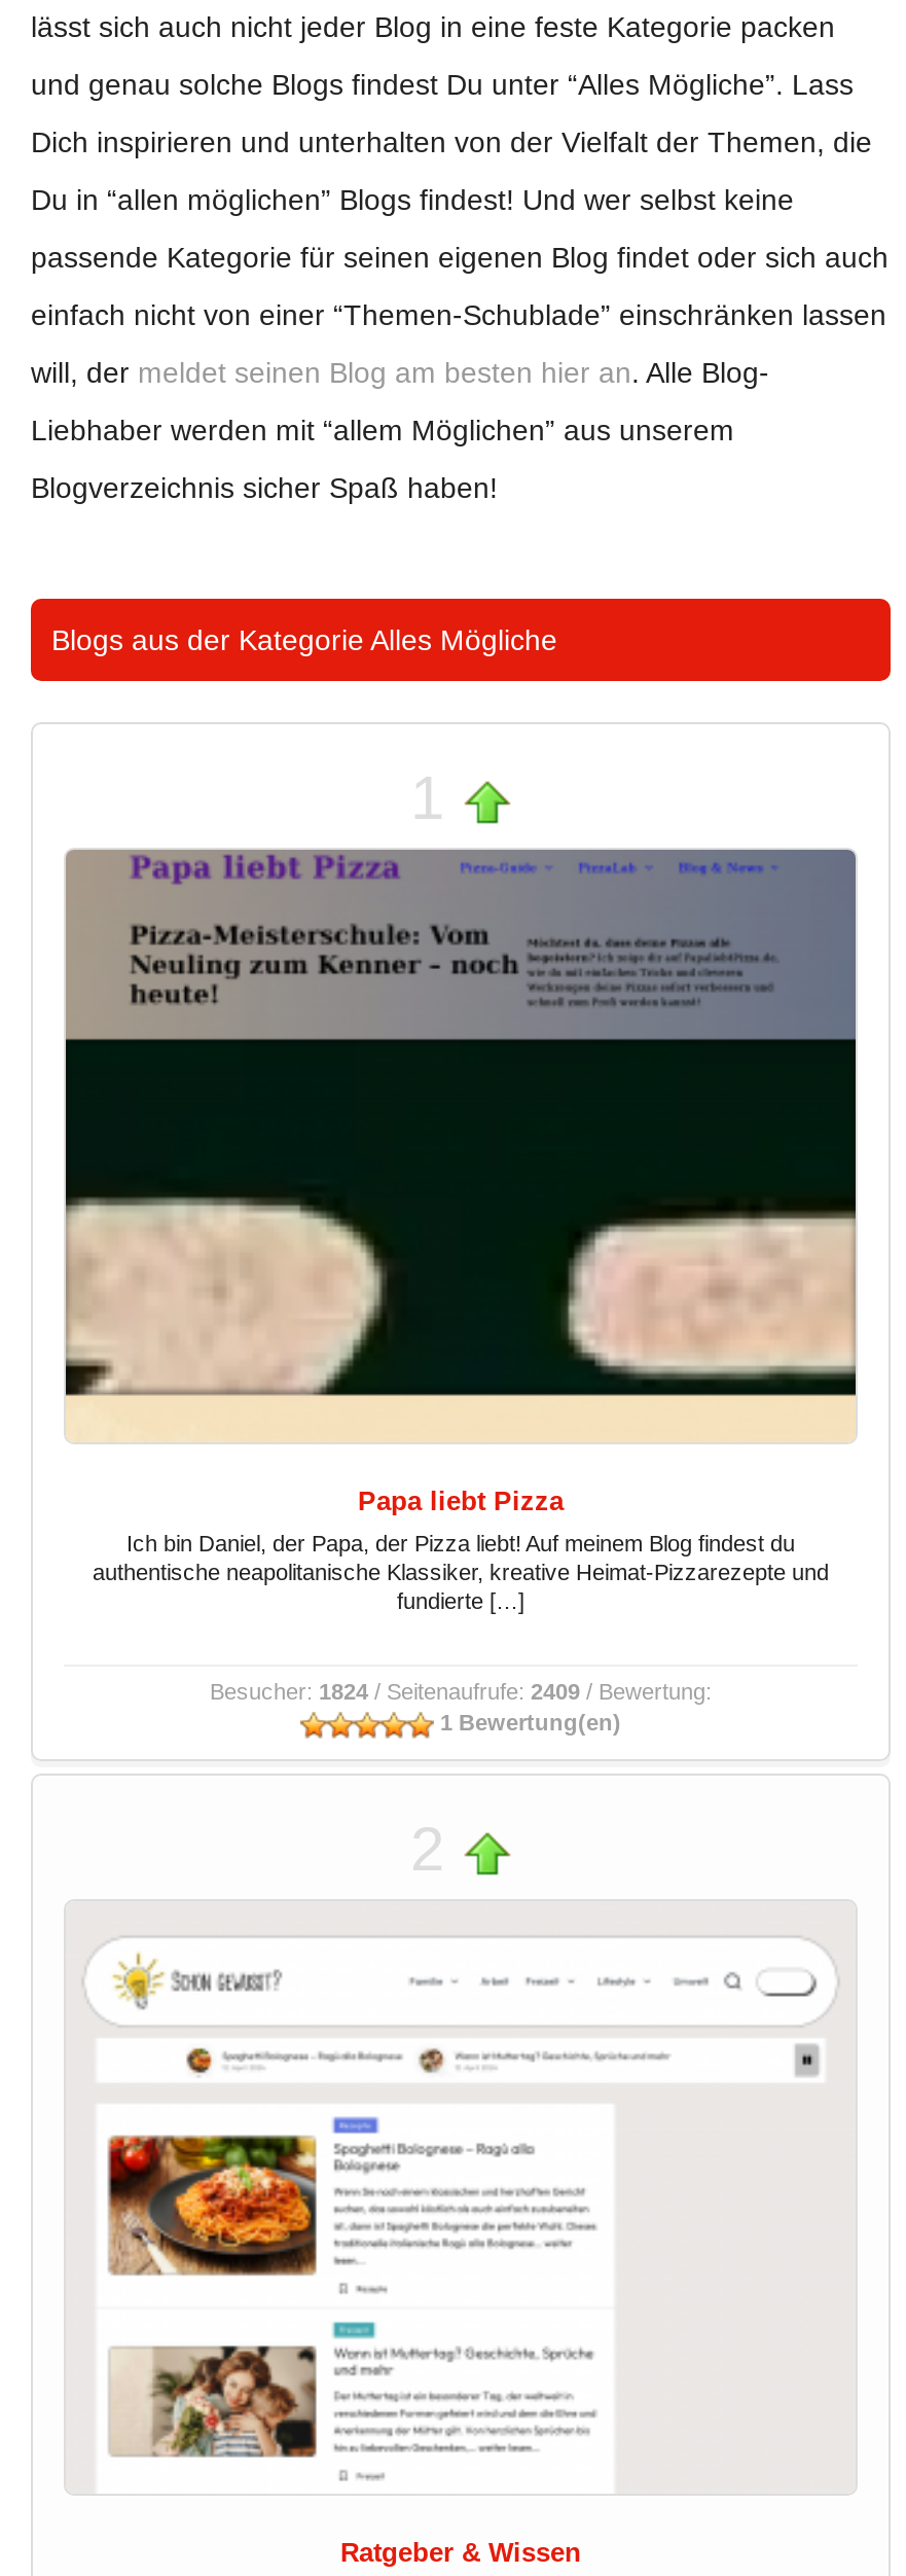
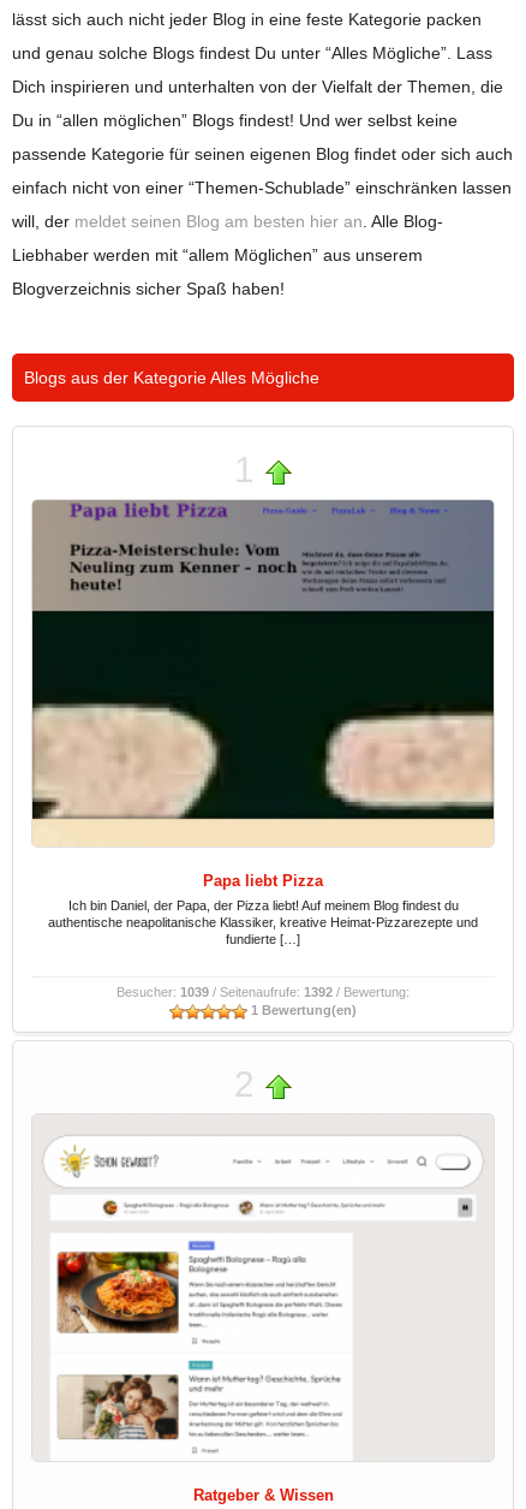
[210,1679,712,1704] Besucher: 1824 / Seitenaufrufe: 2409 / Bewertung: -> [116,985,410,999] Besucher: 1039 / Seitenaufrufe: 1392 / Bewertung:

